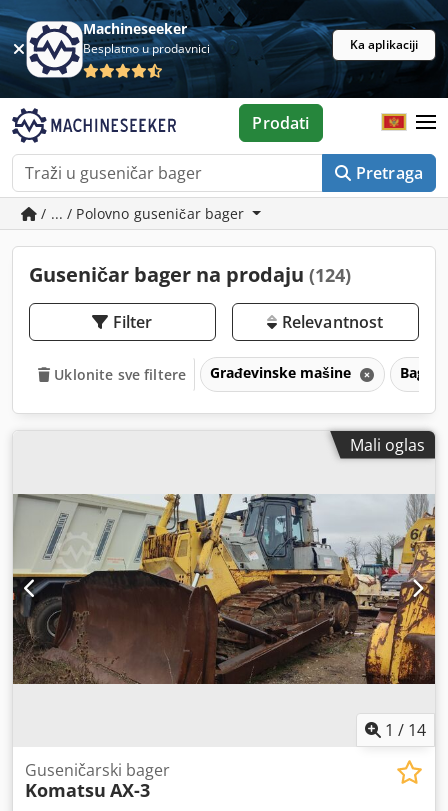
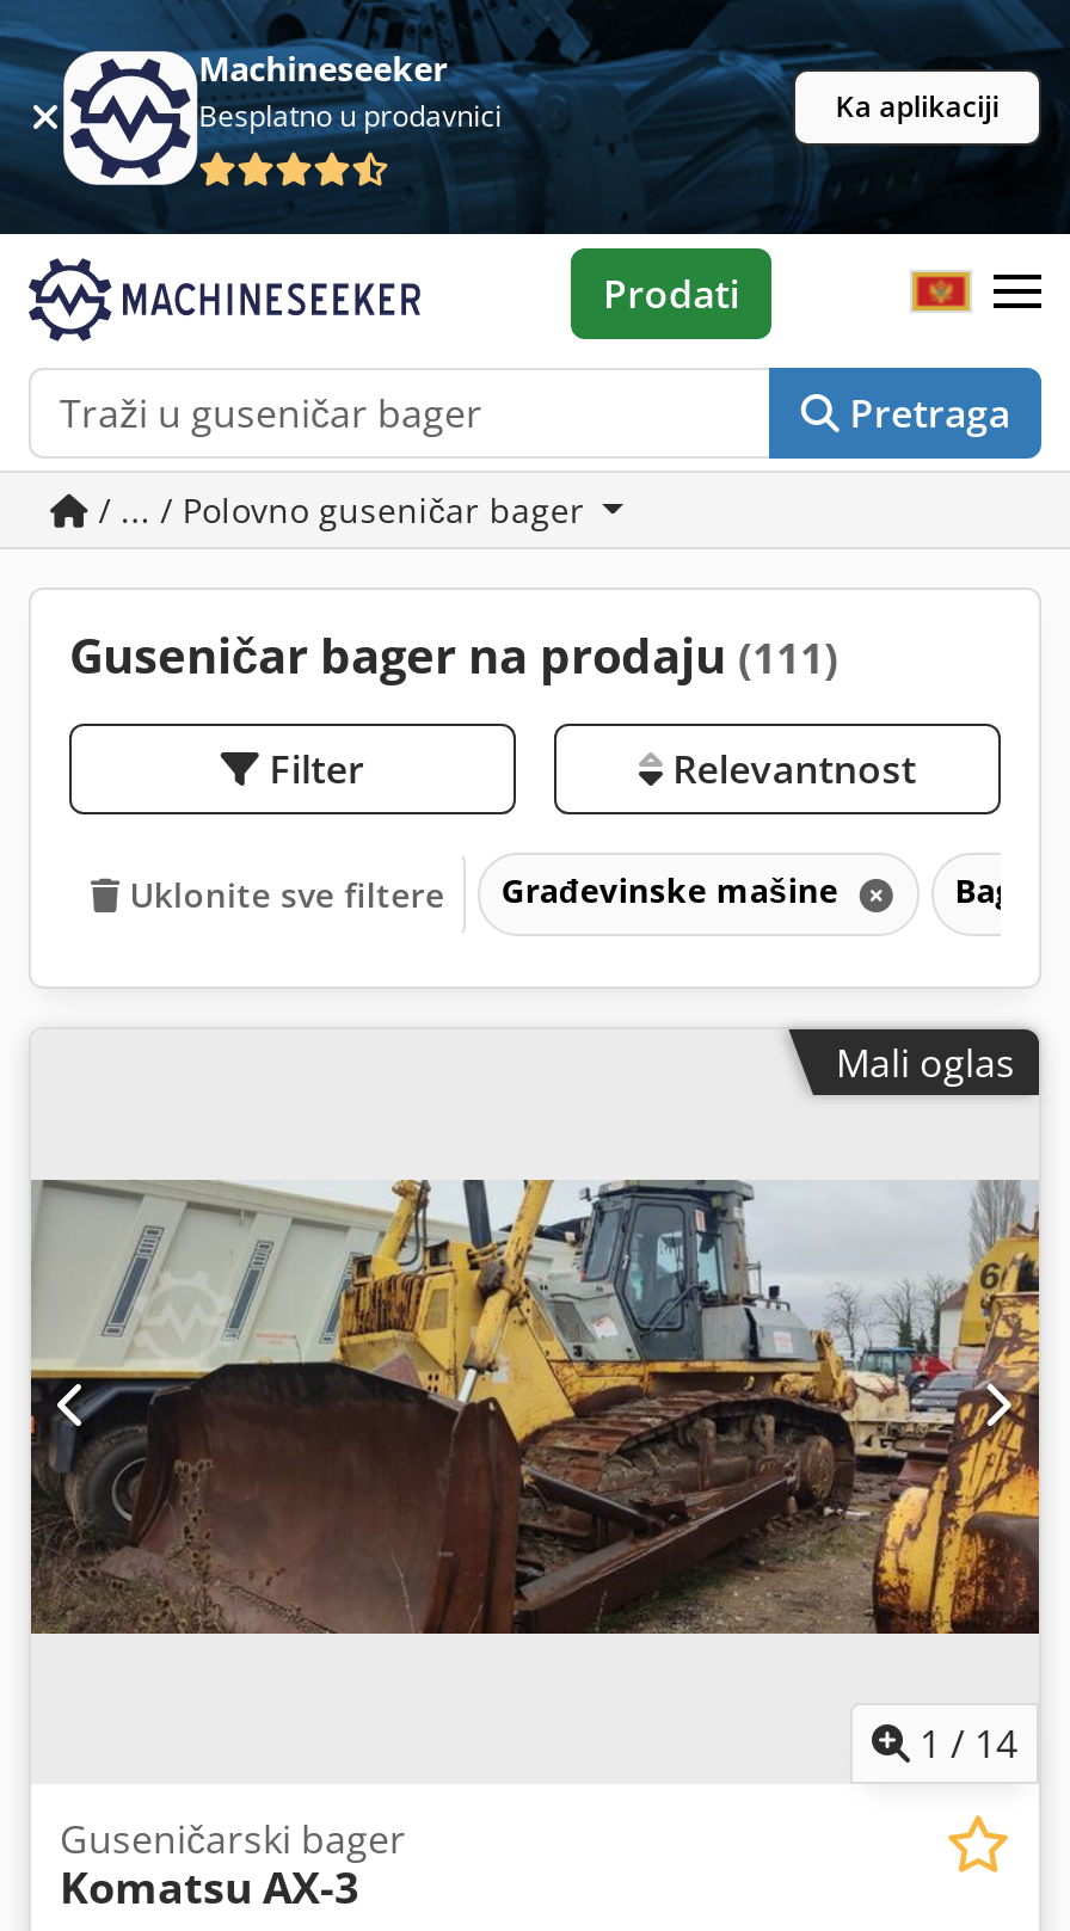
[29,261,351,288] Guseničar bager na prodaju (124) -> [69,623,838,688] Guseničar bager na prodaju (111)

